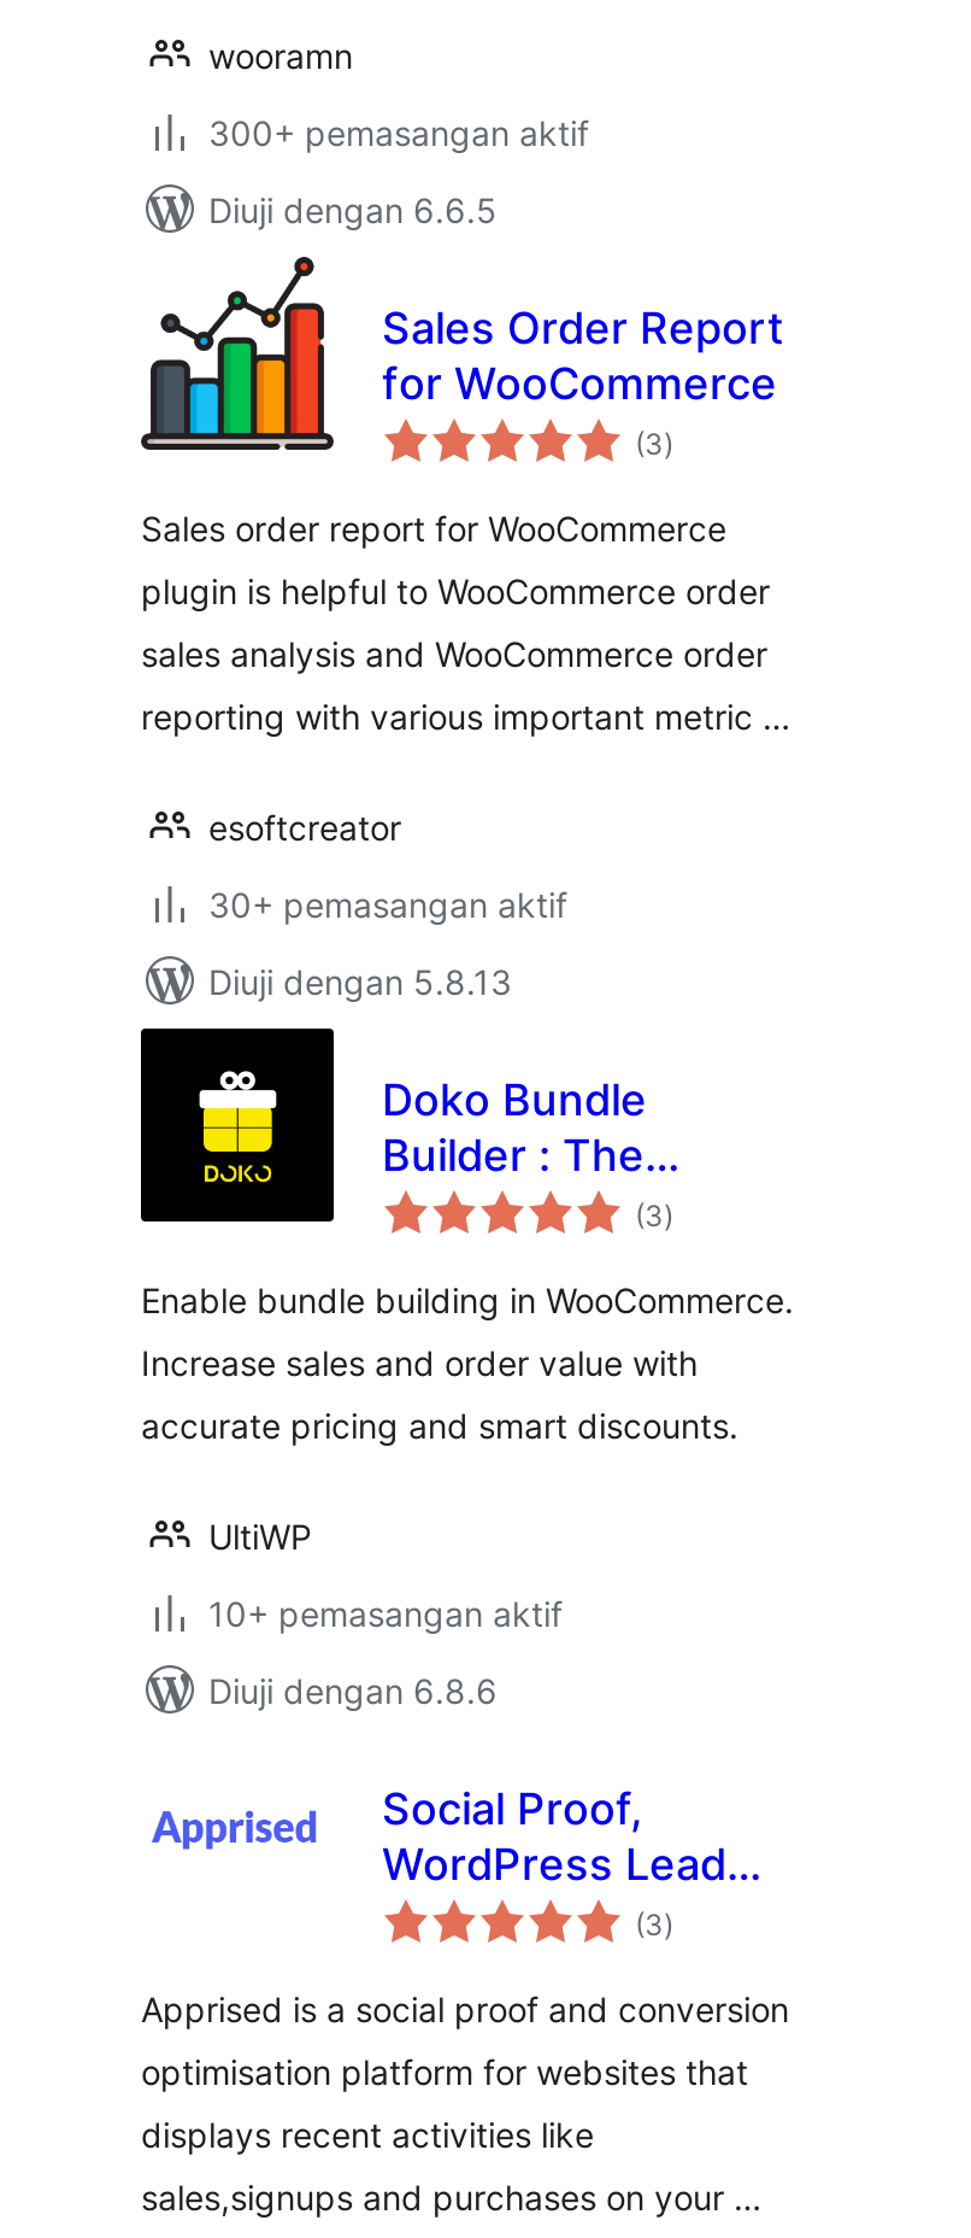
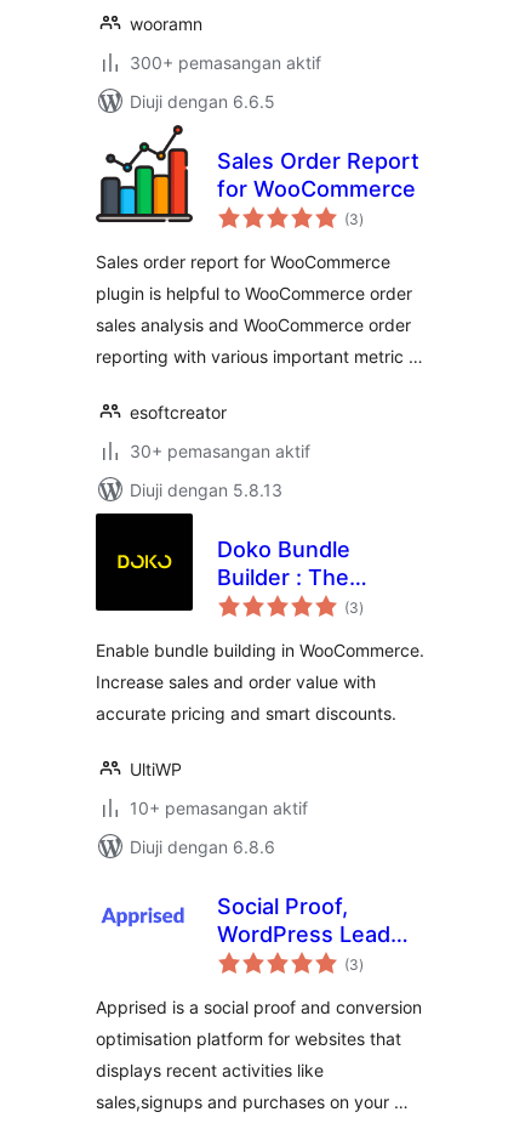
[184,1070,290,1185] [image] -> [116,535,172,591] [image]

